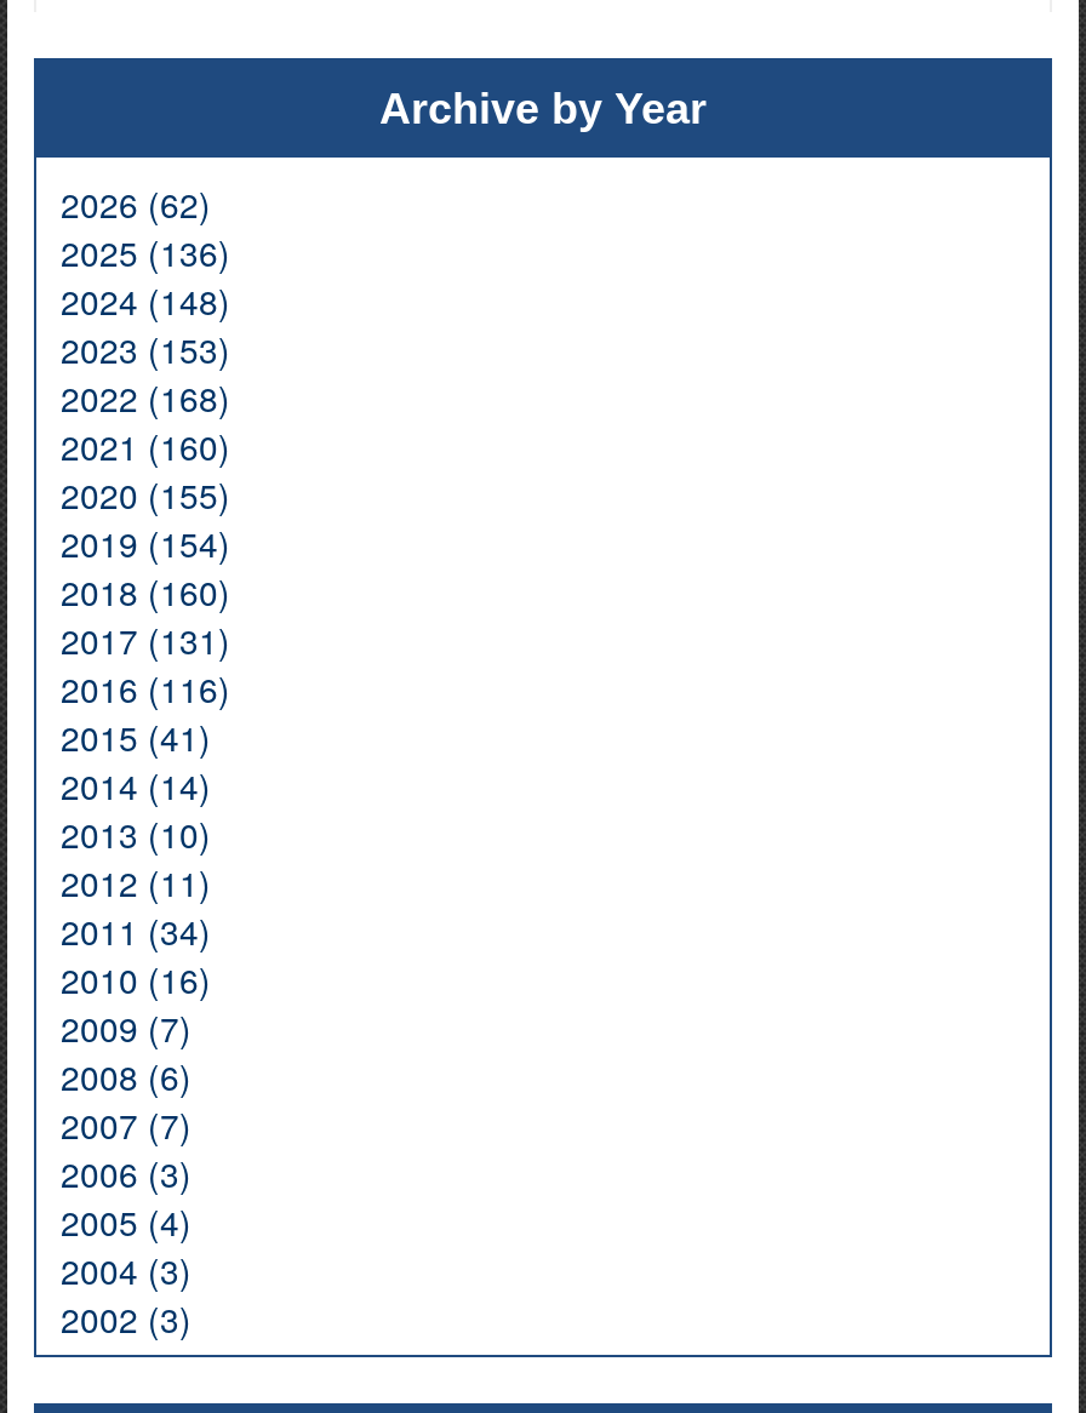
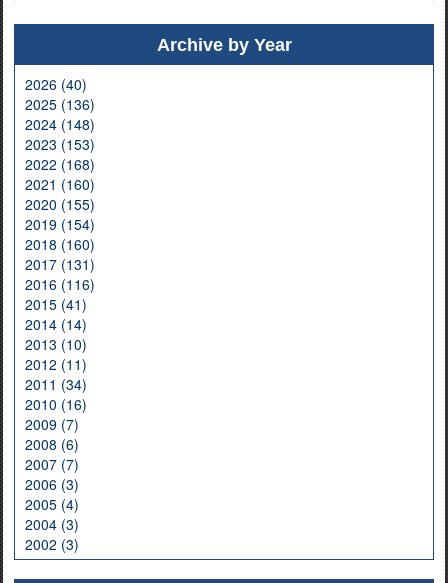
[61,179,211,228] 2026 (62) -> [25,74,87,94] 2026 (40)

